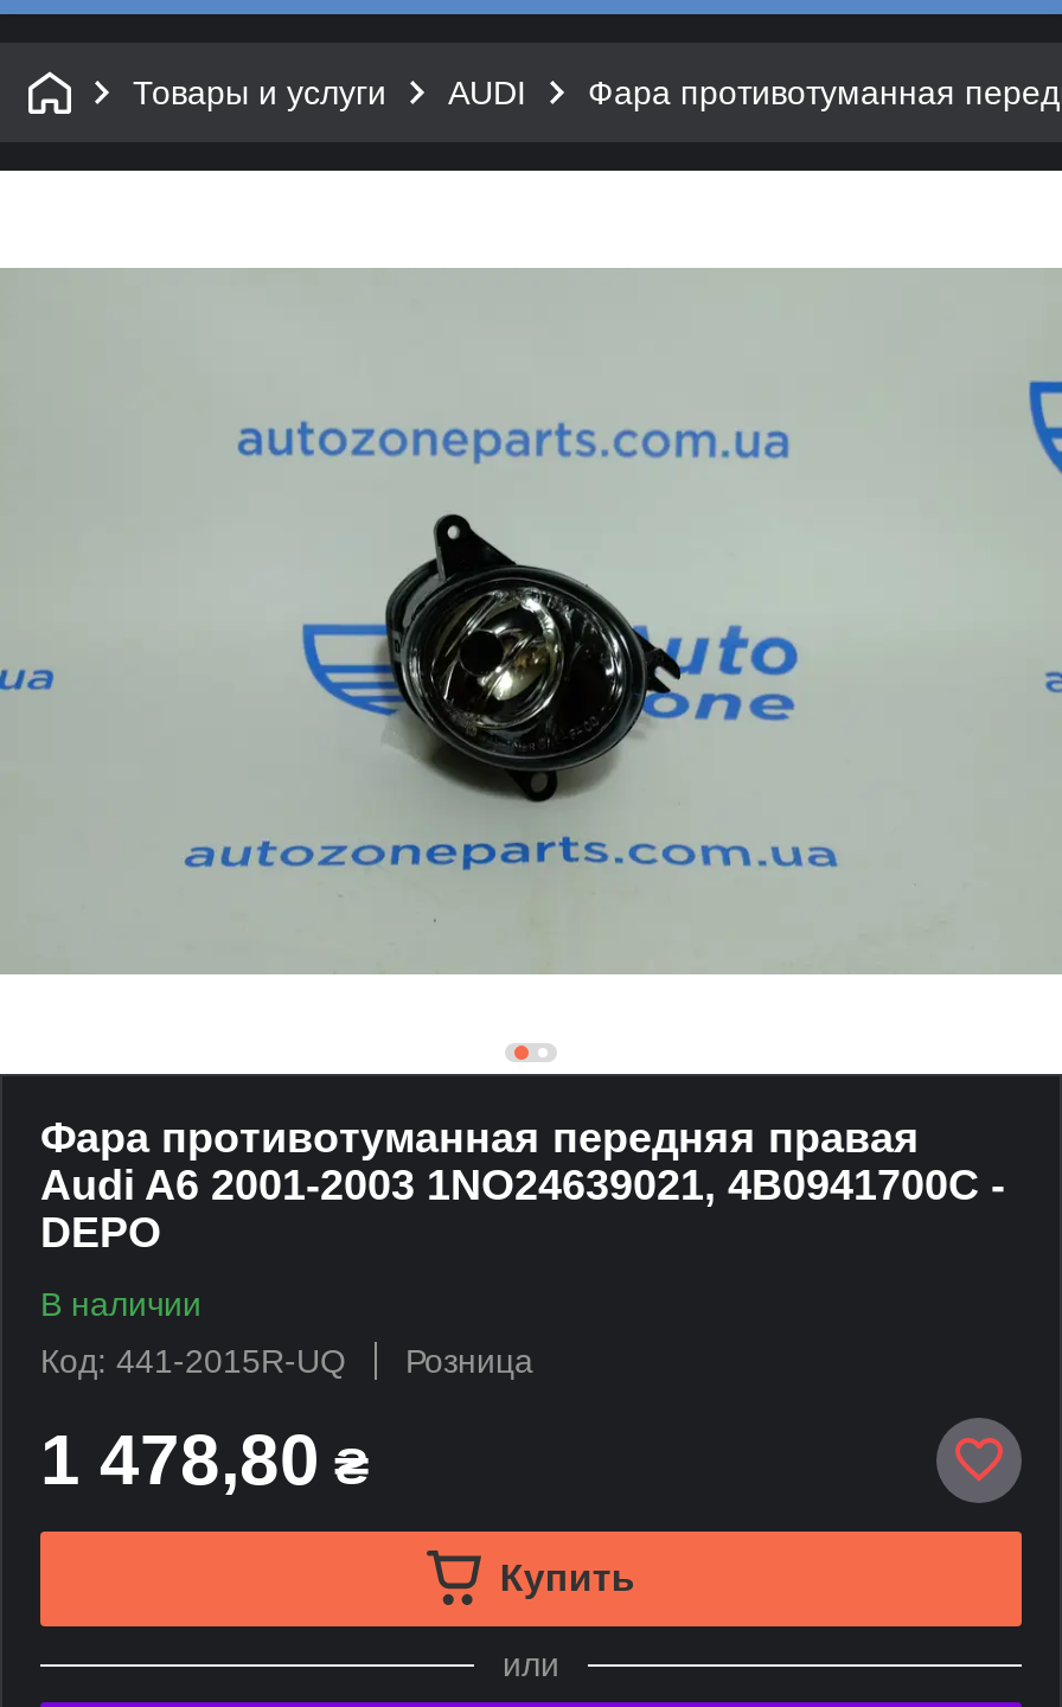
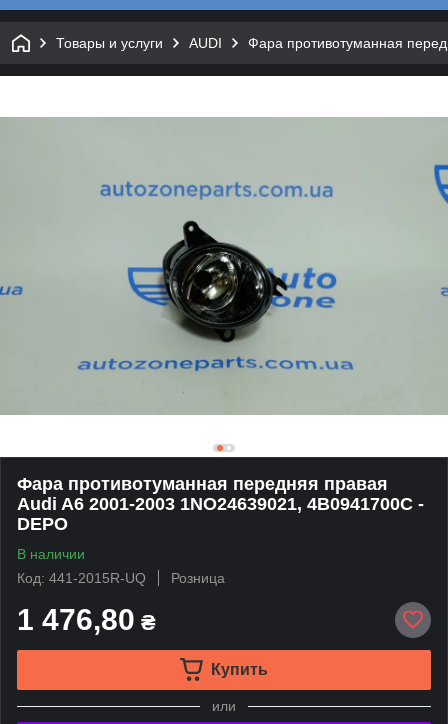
[40,1420,370,1498] 1 478,80 ₴ -> [17,603,156,636] 1 476,80 ₴

